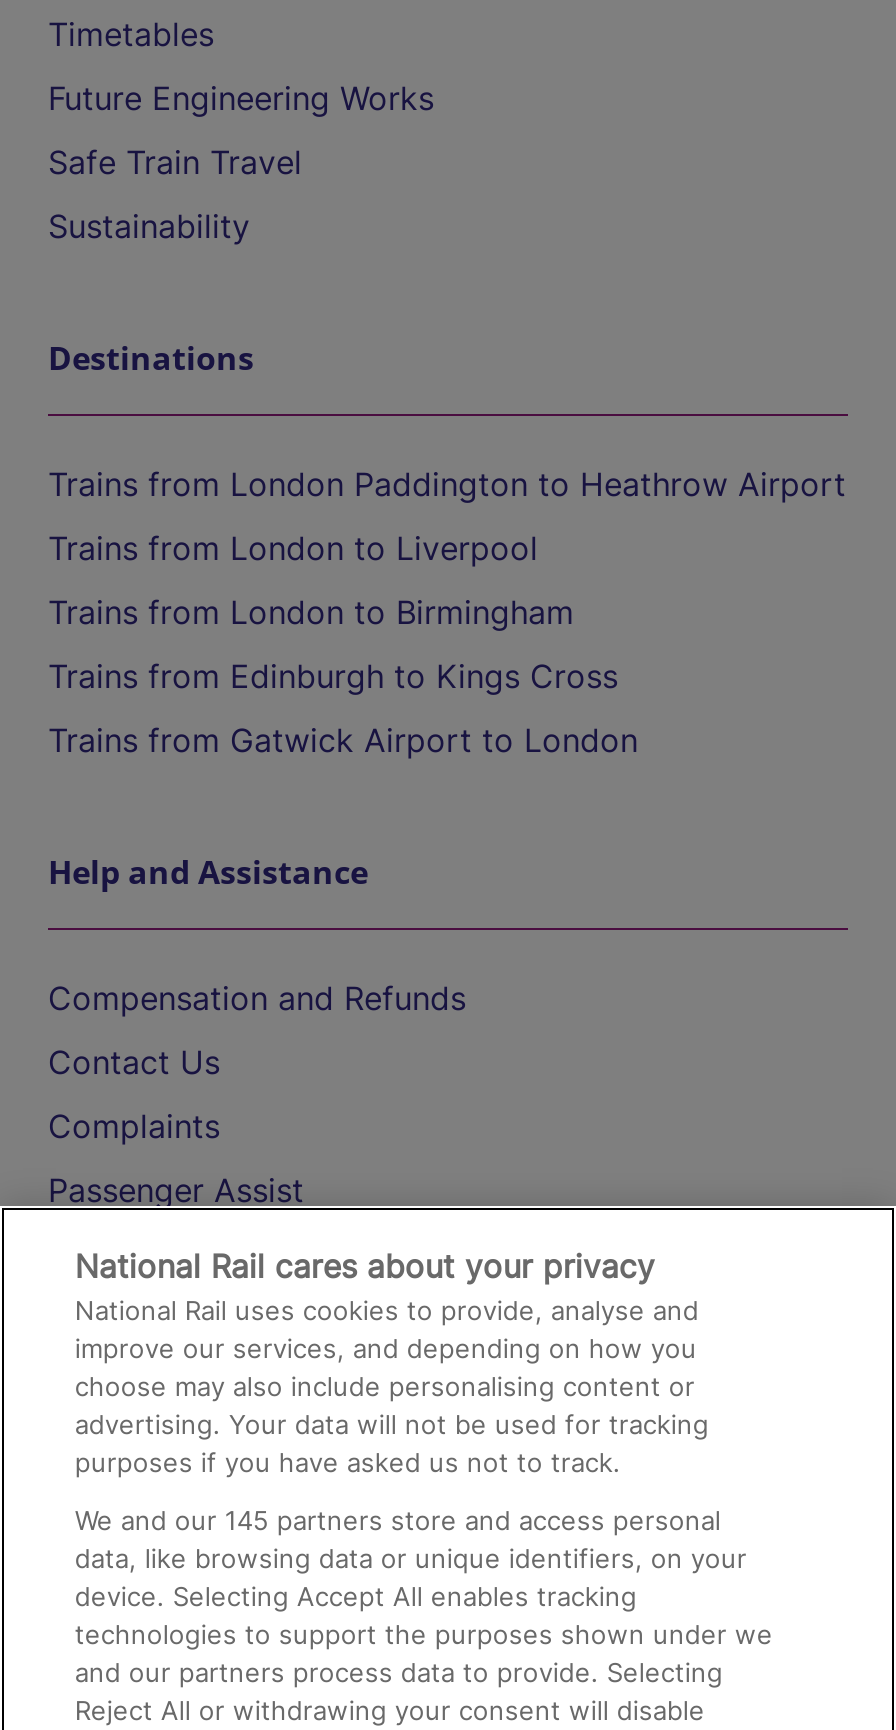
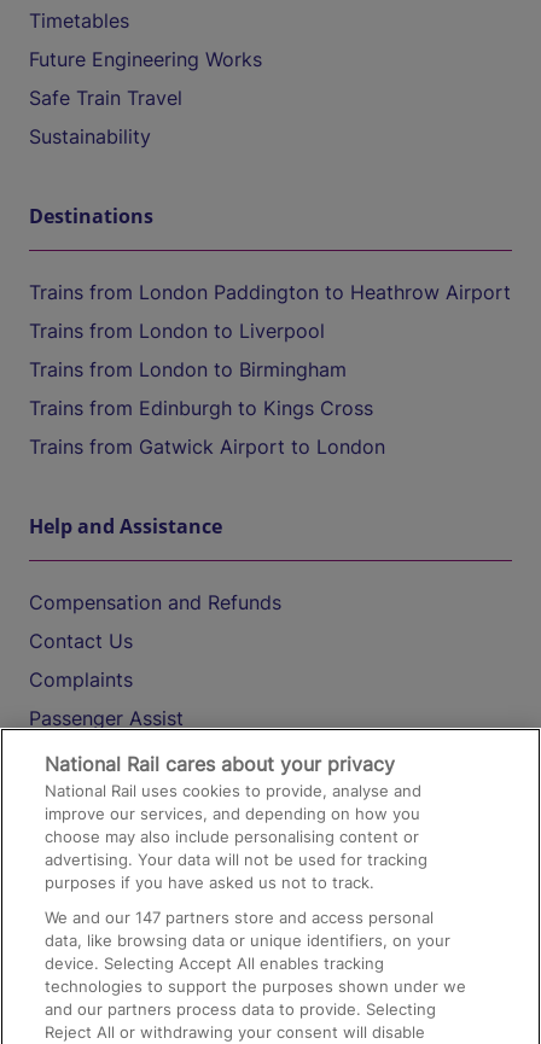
[75,1504,721,1536] We and our 145 partners store and access personal -> [45,908,434,927] We and our 147 partners store and access personal

